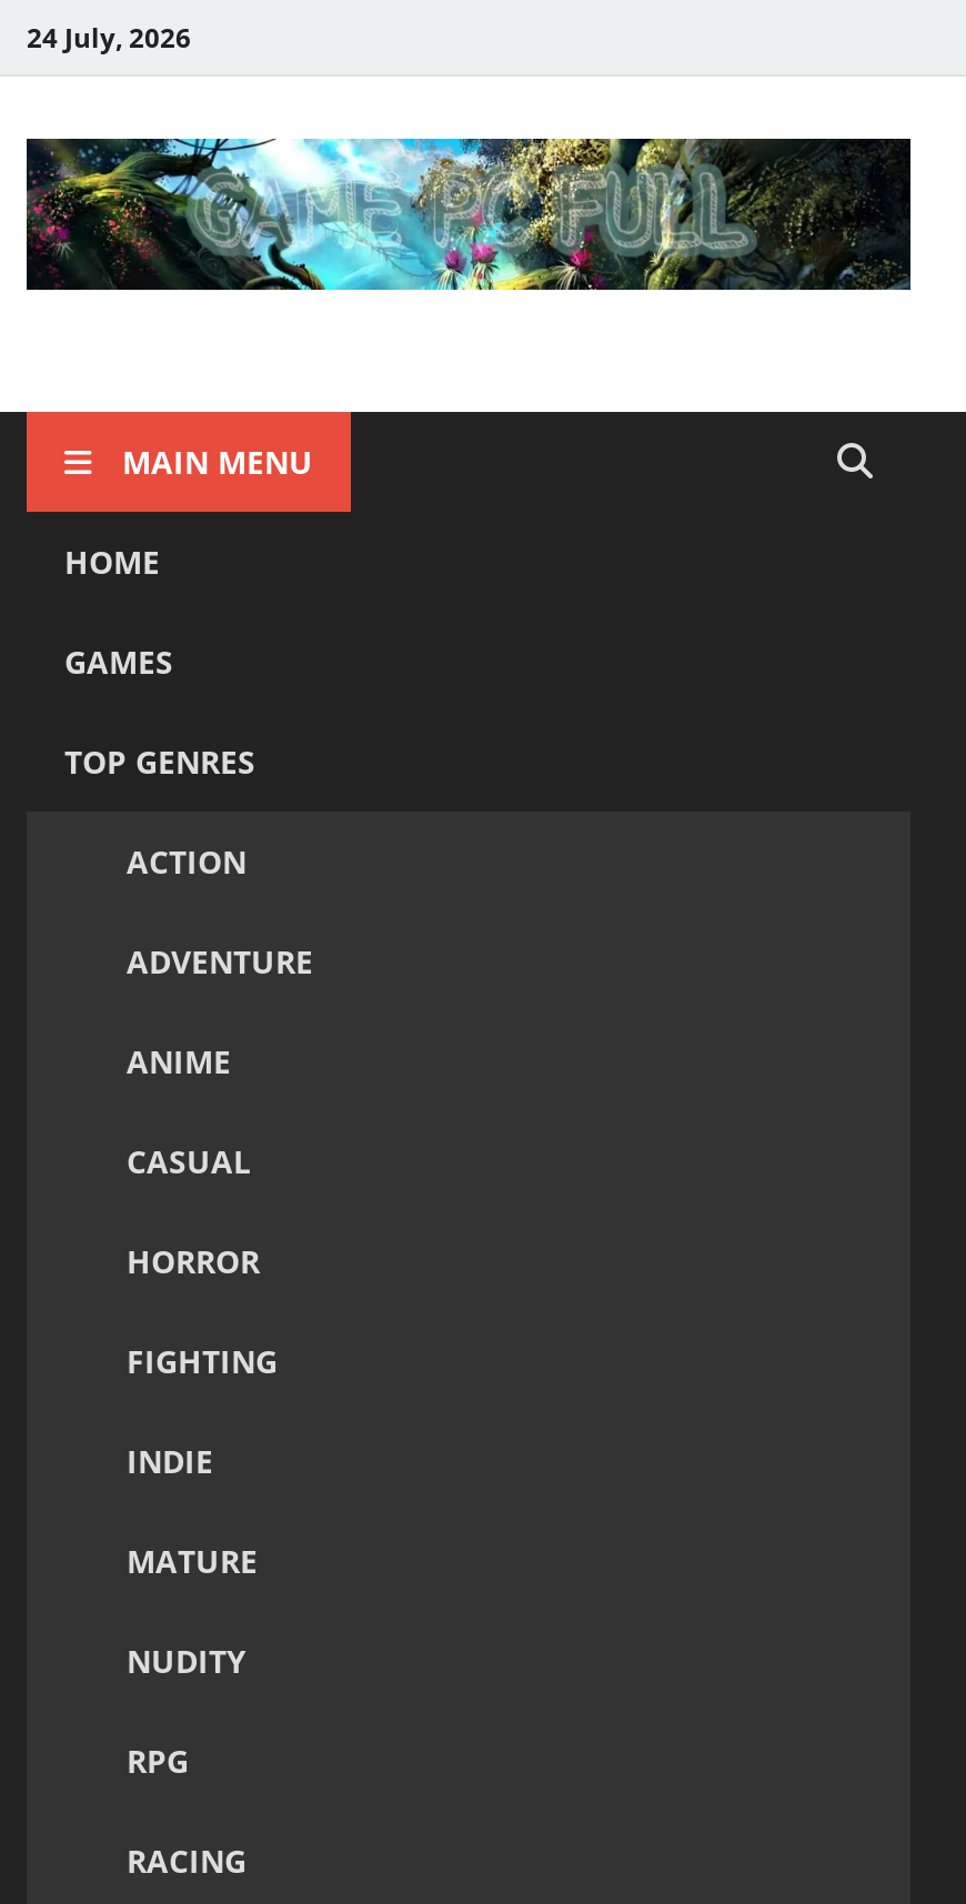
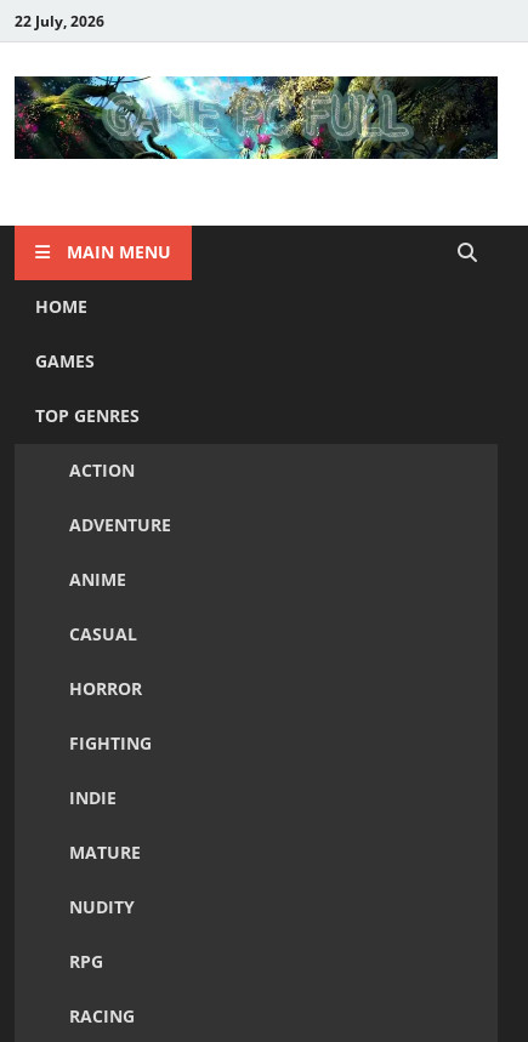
[27,18,191,56] 24 July, 2026 -> [15,10,104,31] 22 July, 2026

